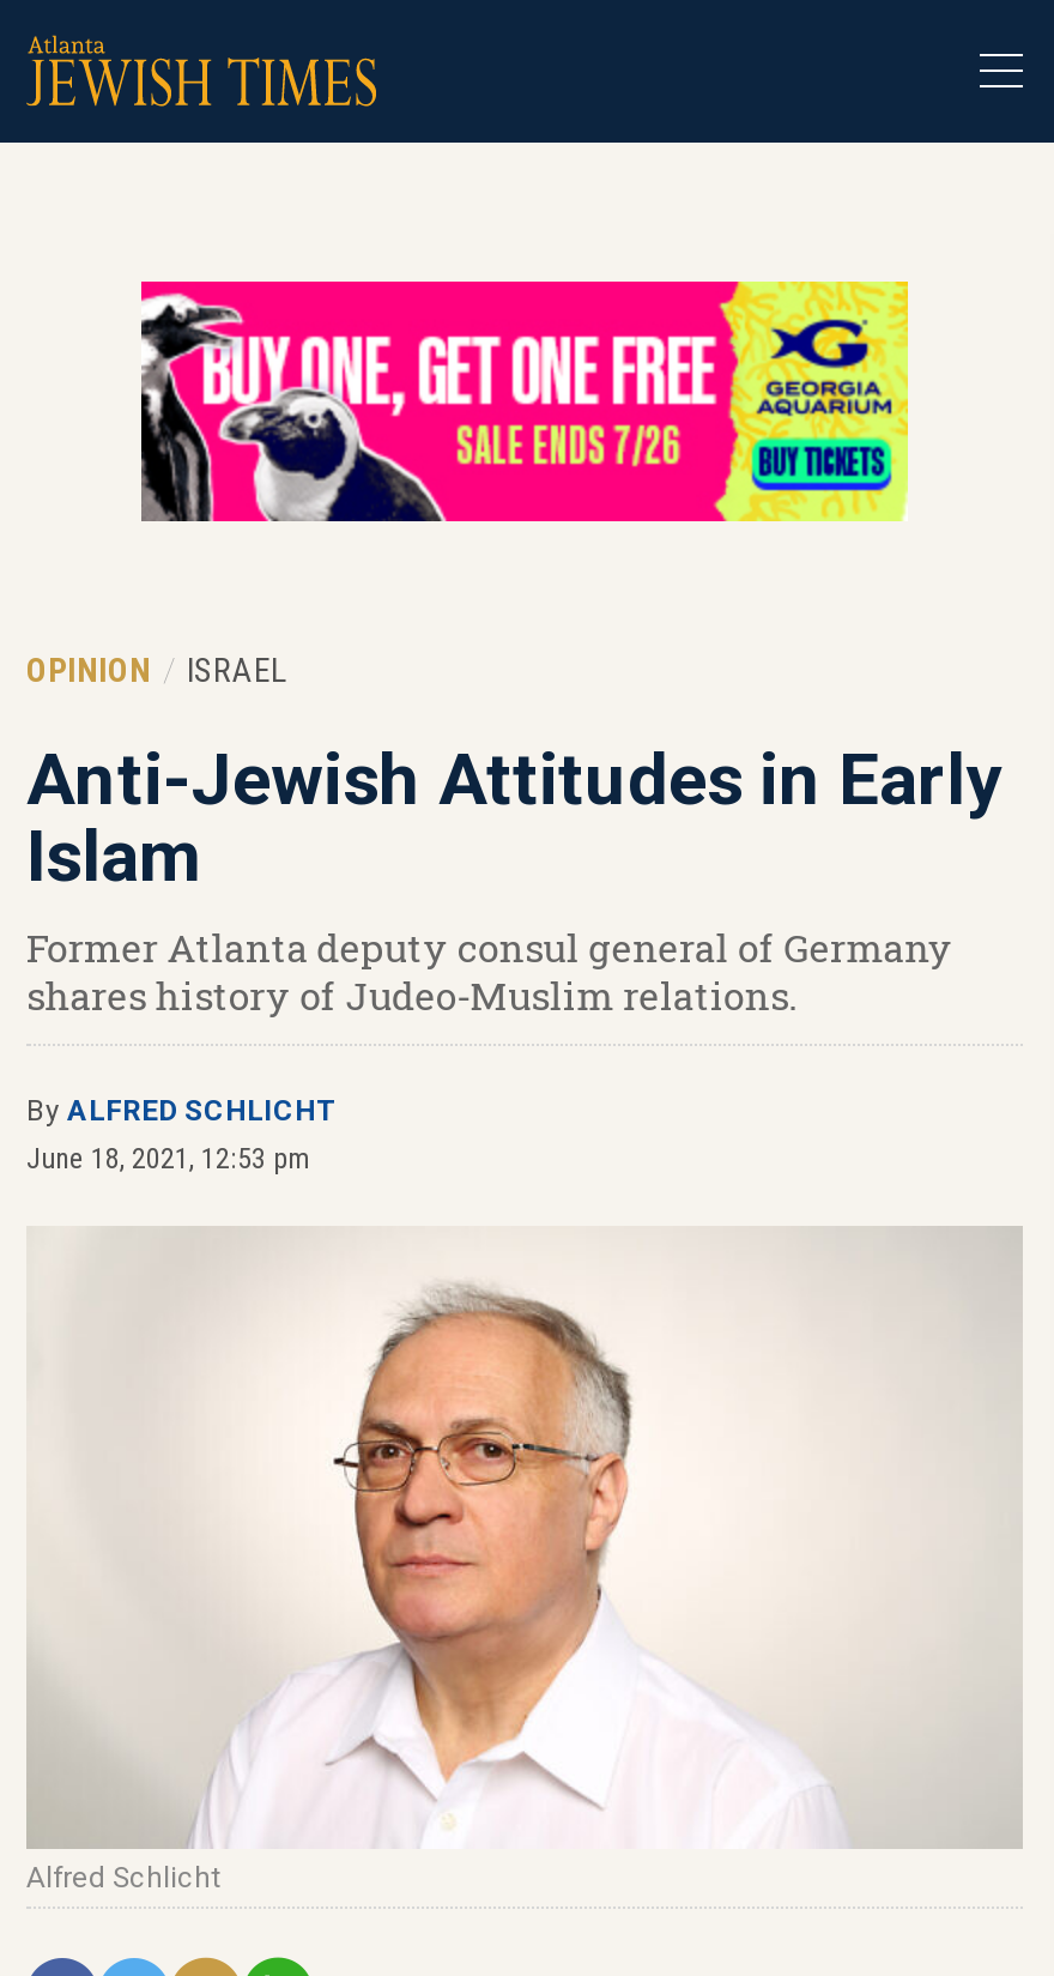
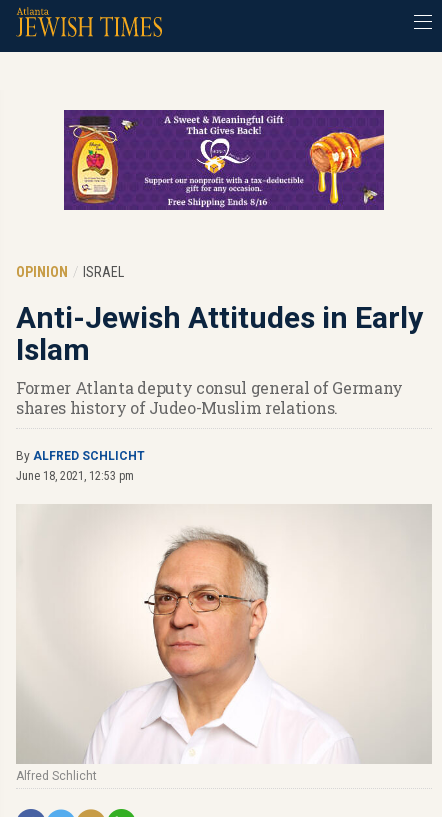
[139,279,910,524] [image] -> [63,109,385,211] [image]

